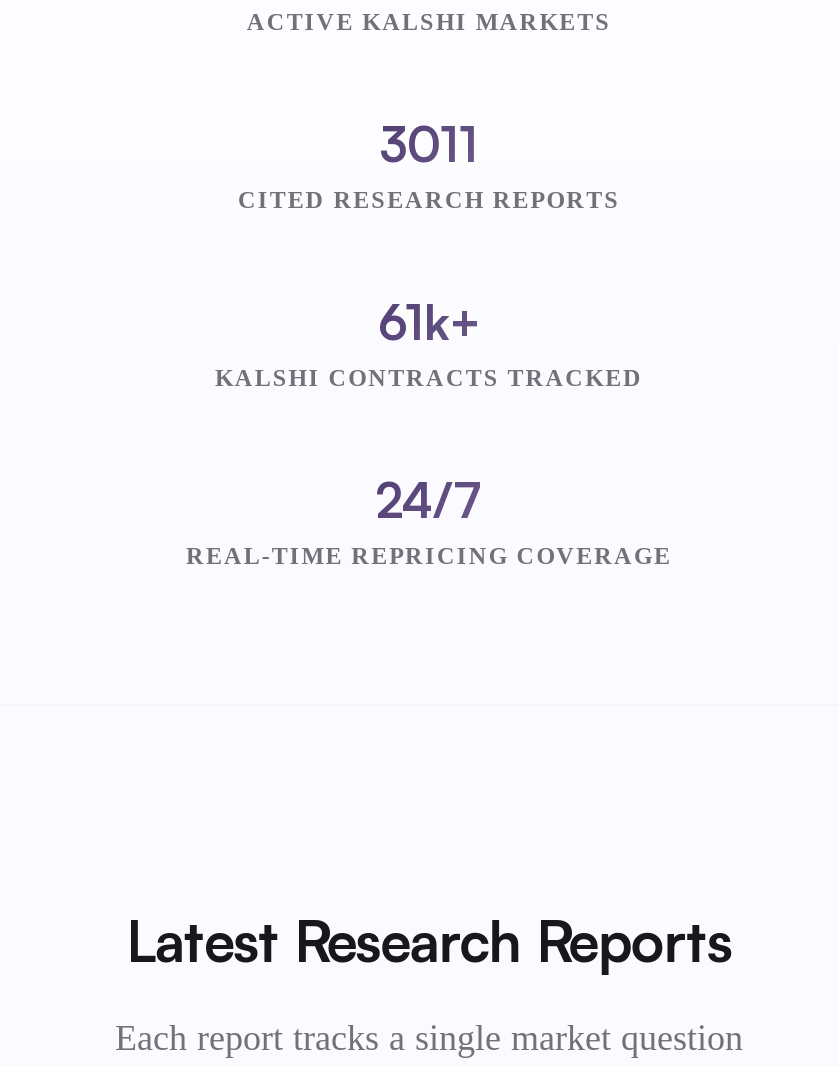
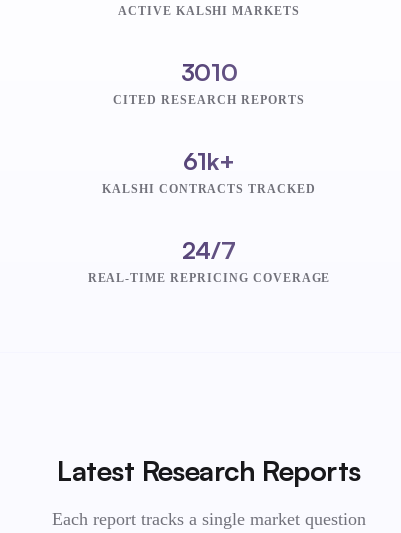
[380,114,478,174] 3011 -> [181,57,237,87] 3010

